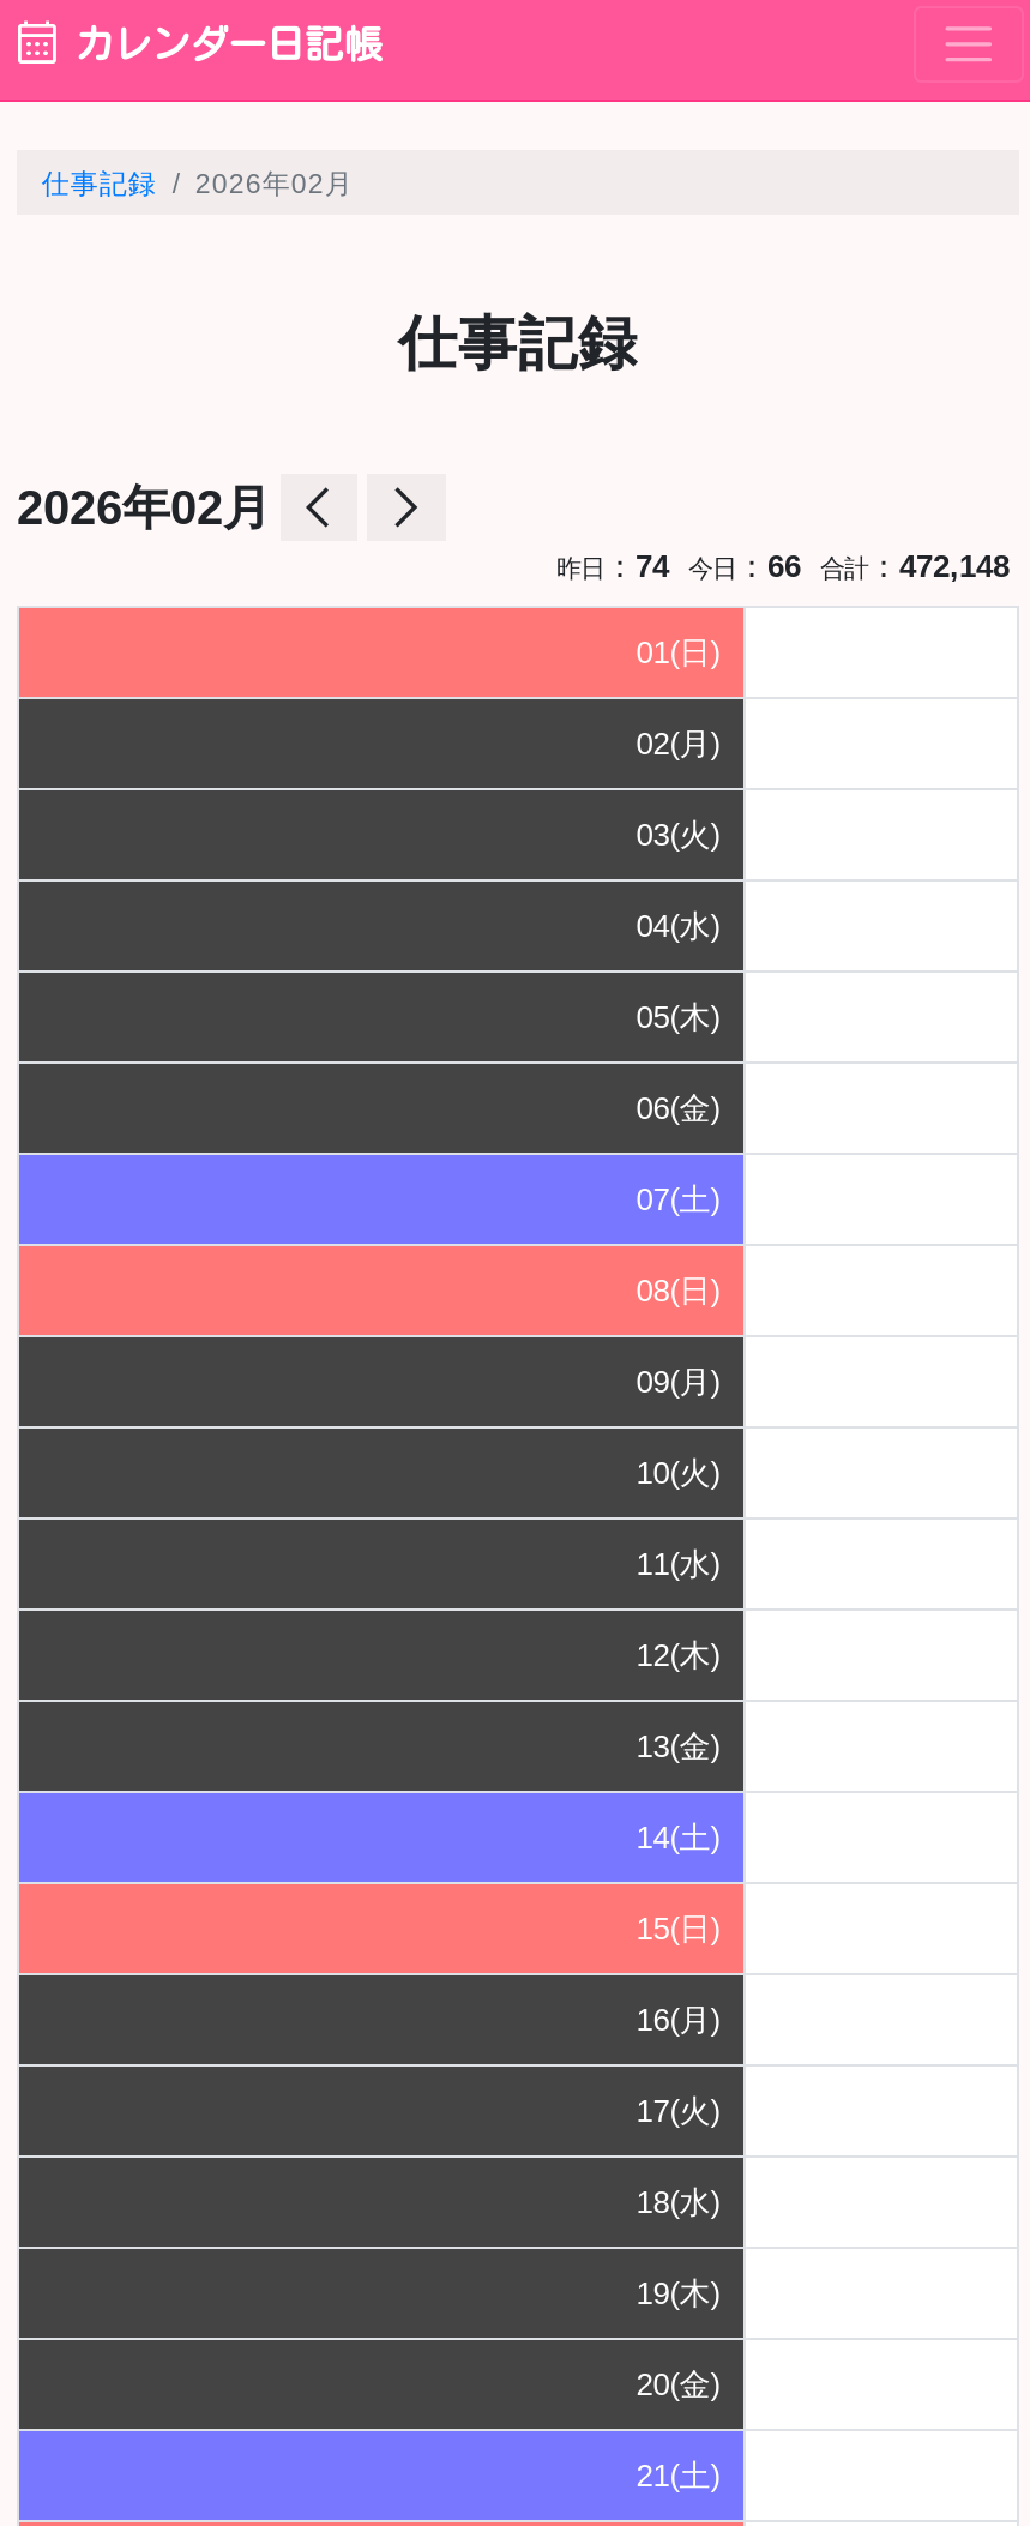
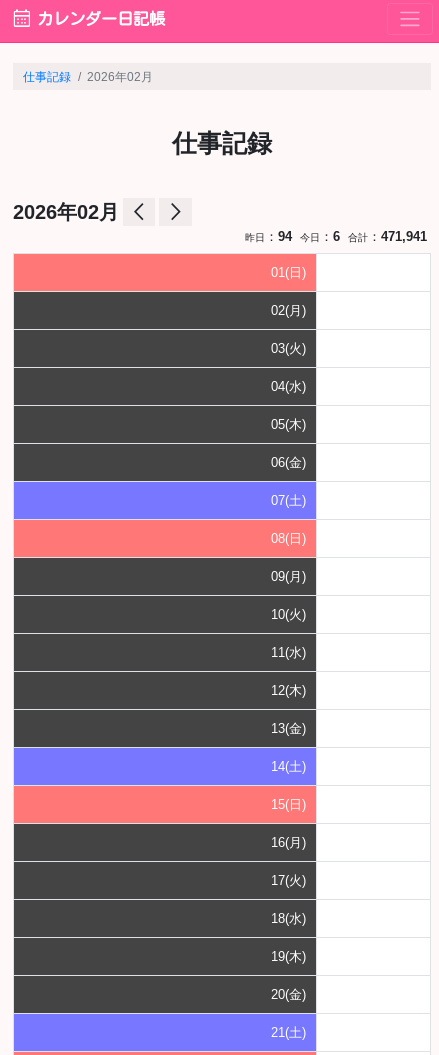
[556,549,669,585] 昨日：74 -> [245,229,292,244] 昨日：94
[688,549,801,585] 今日：66 -> [300,229,340,244] 今日：6
[820,549,1010,585] 合計：472,148 -> [348,229,427,244] 合計：471,941

